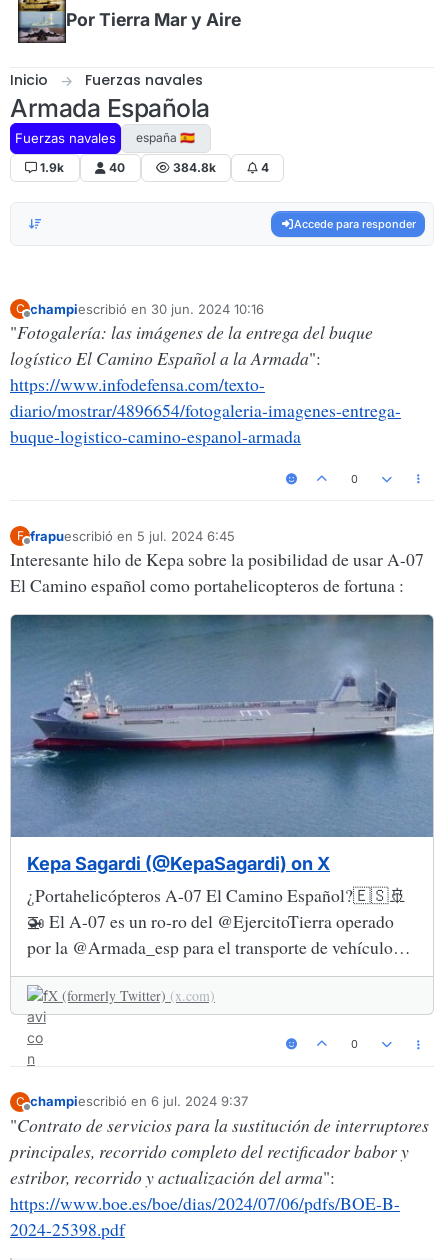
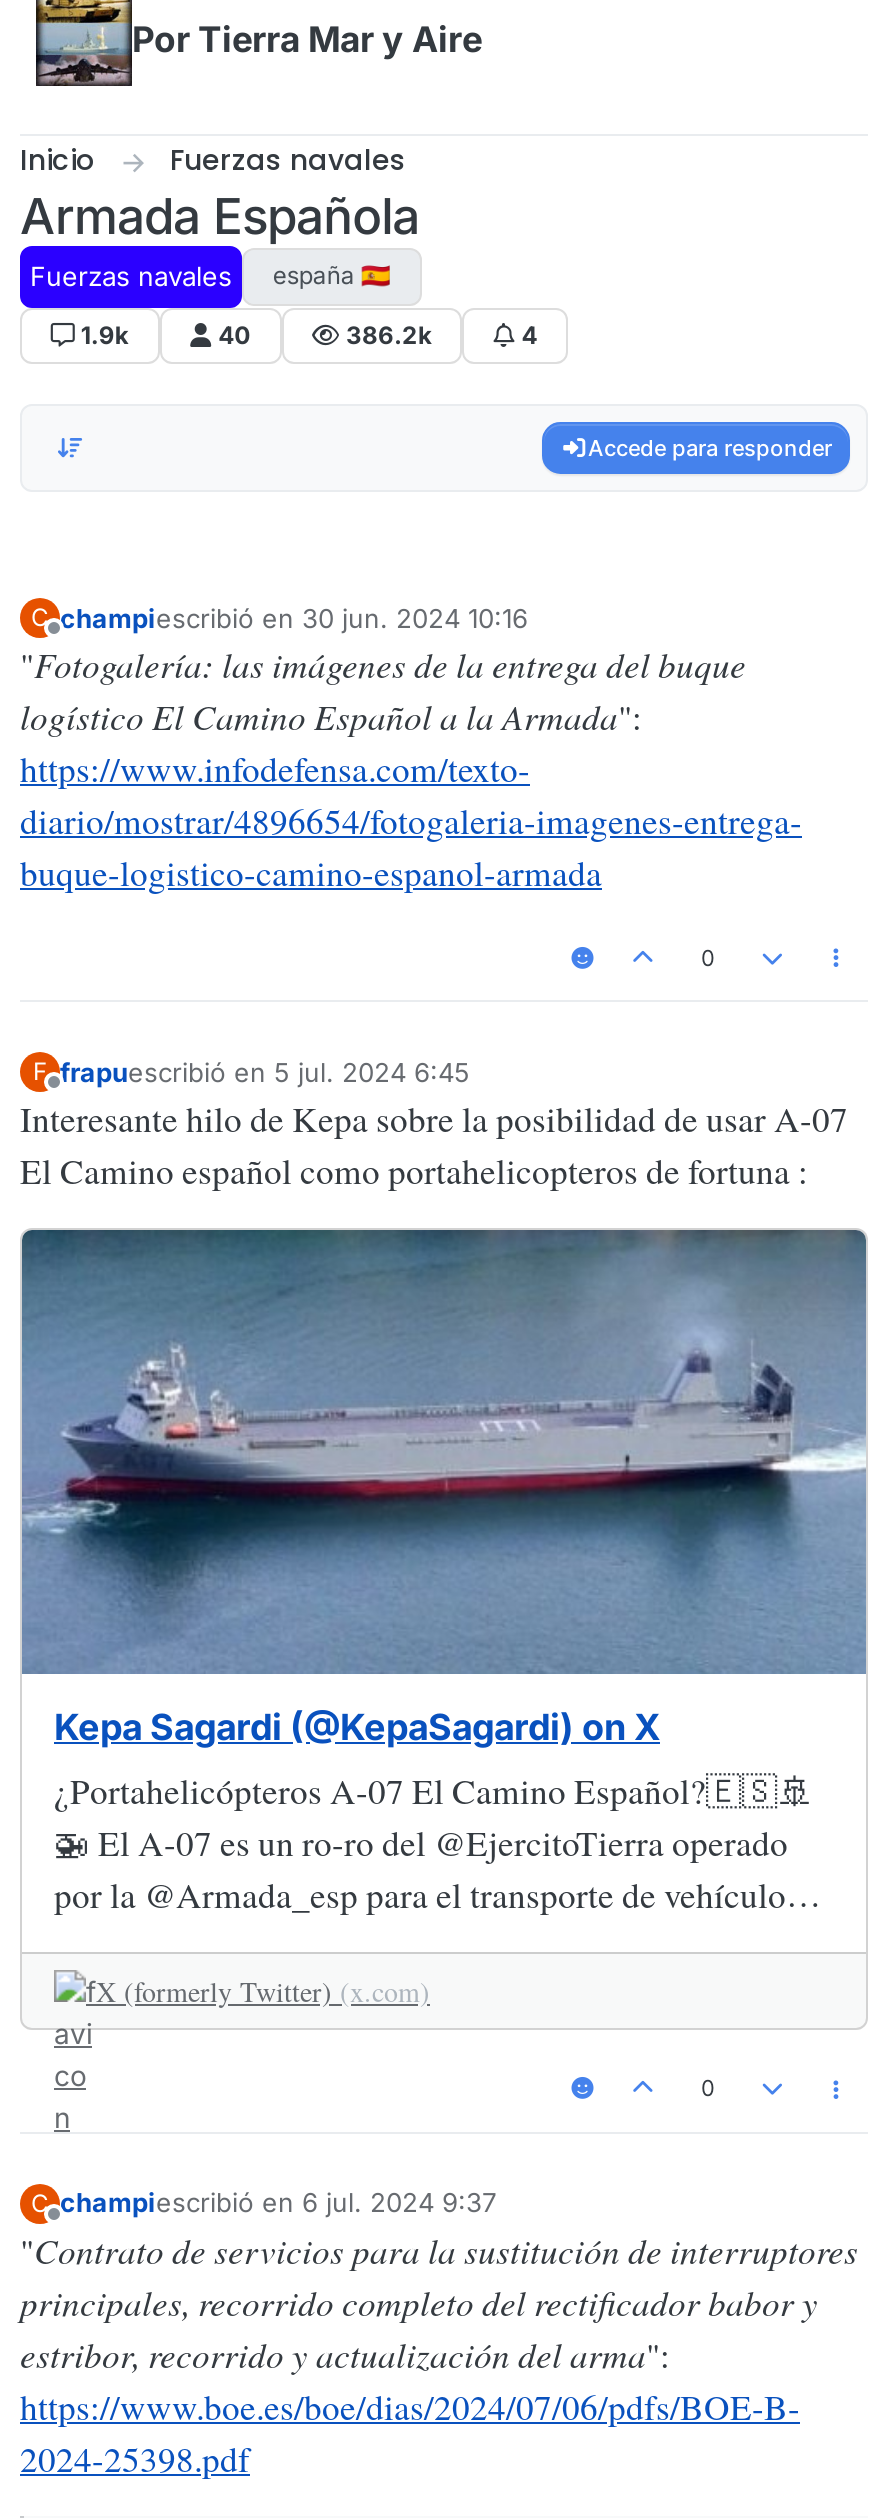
[173,160,216,175] 384.8k -> [346,320,432,350] 386.2k

